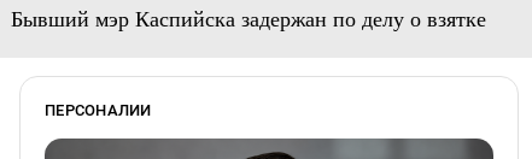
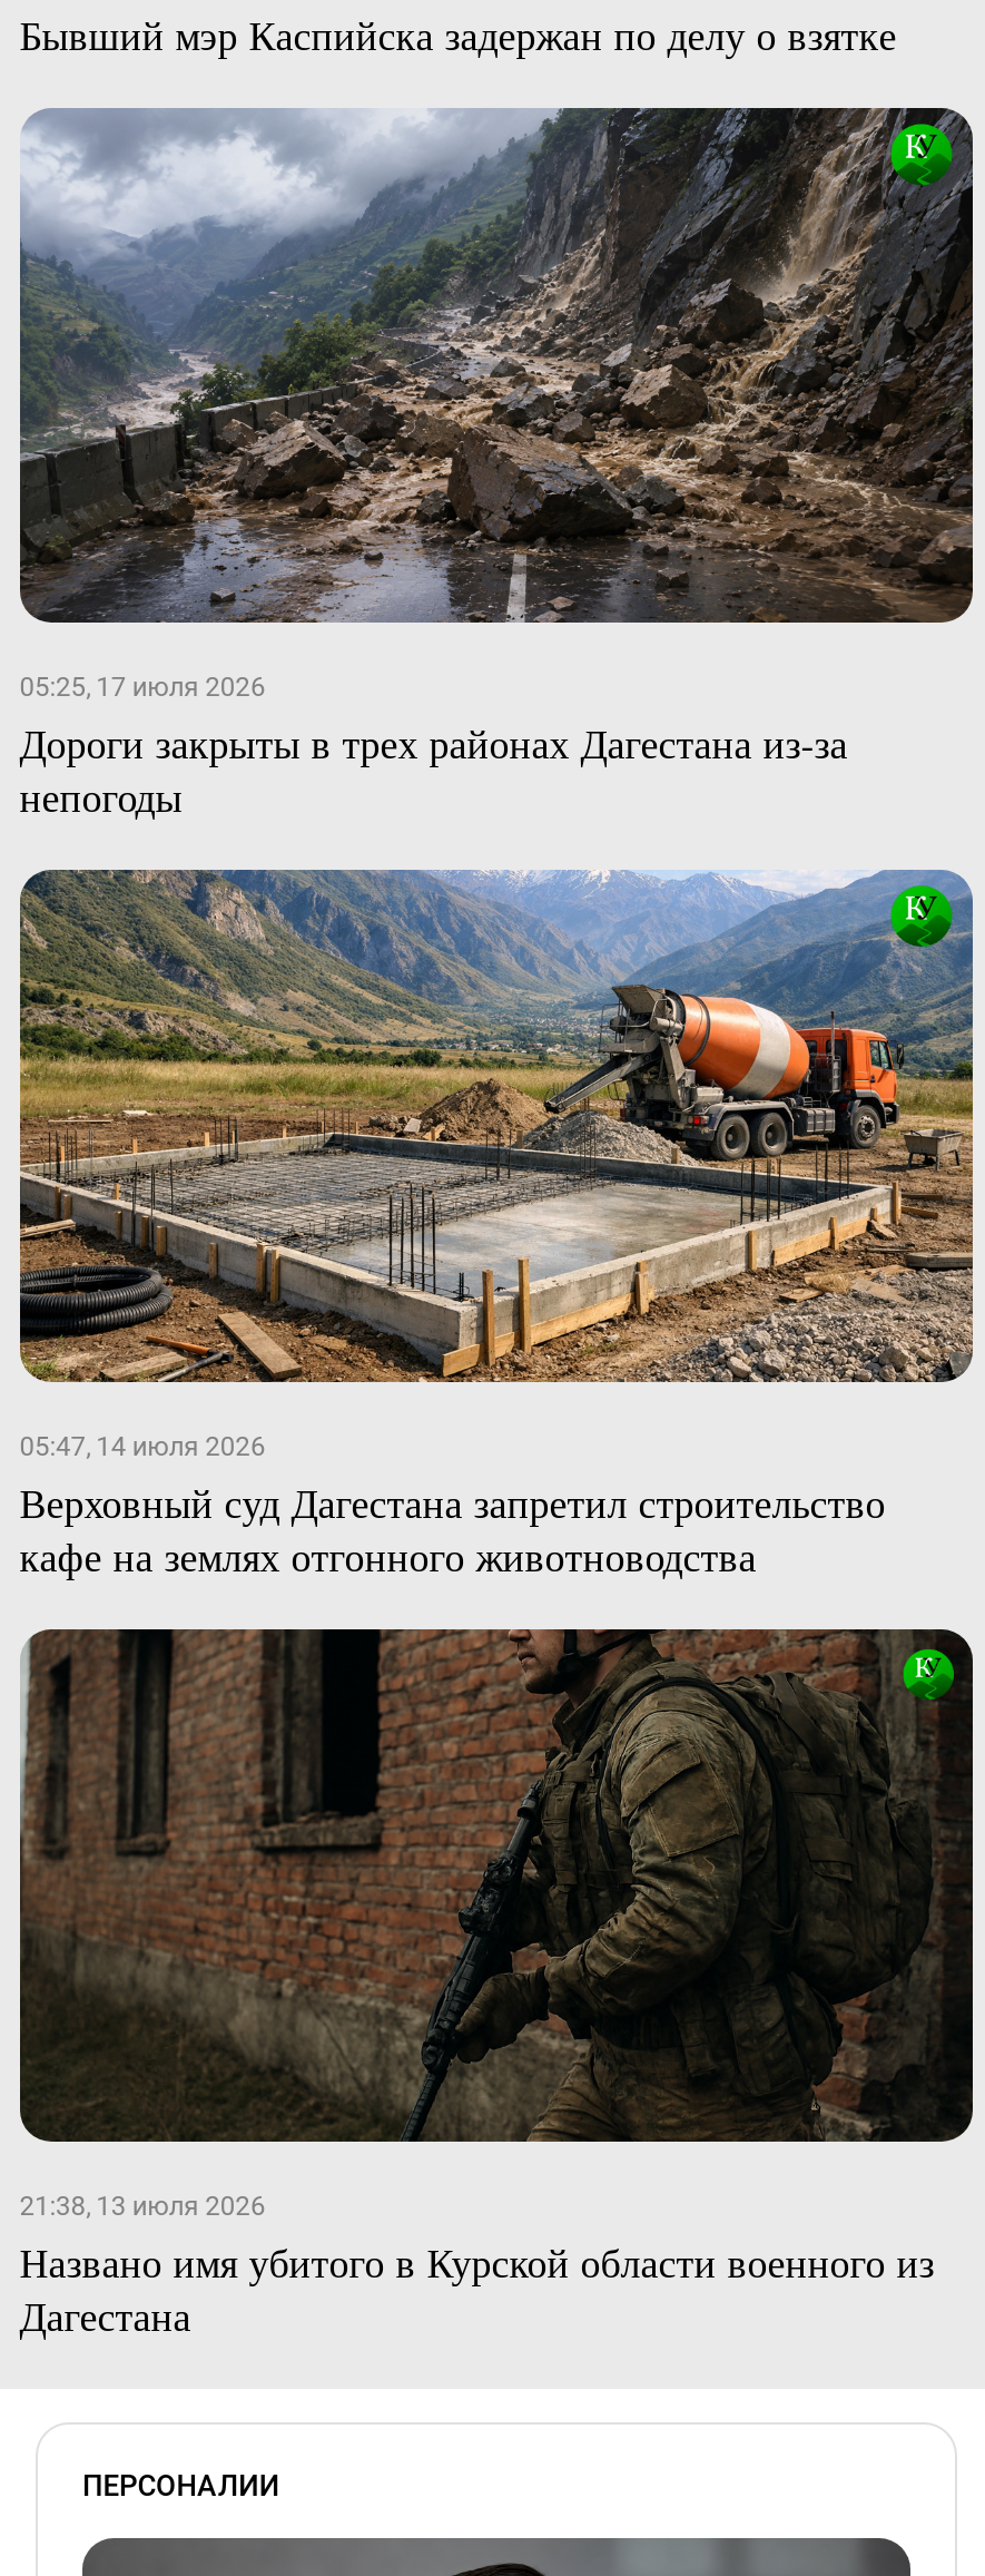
none -> [18,105,975,822] [image] | 05:25, 17 июля 2026 | Дороги закрыты в трех районах Дагестана из-за | непогоды
none -> [18,866,975,1582] [image] | 05:47, 14 июля 2026 | Верховный суд Дагестана запретил строительство | кафе на землях отгонного животноводства
none -> [18,1626,975,2343] [image] | 21:38, 13 июля 2026 | Названо имя убитого в Курской области военного из | Дагестана

